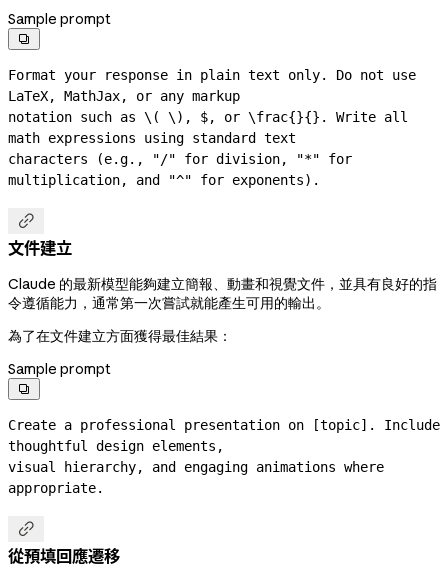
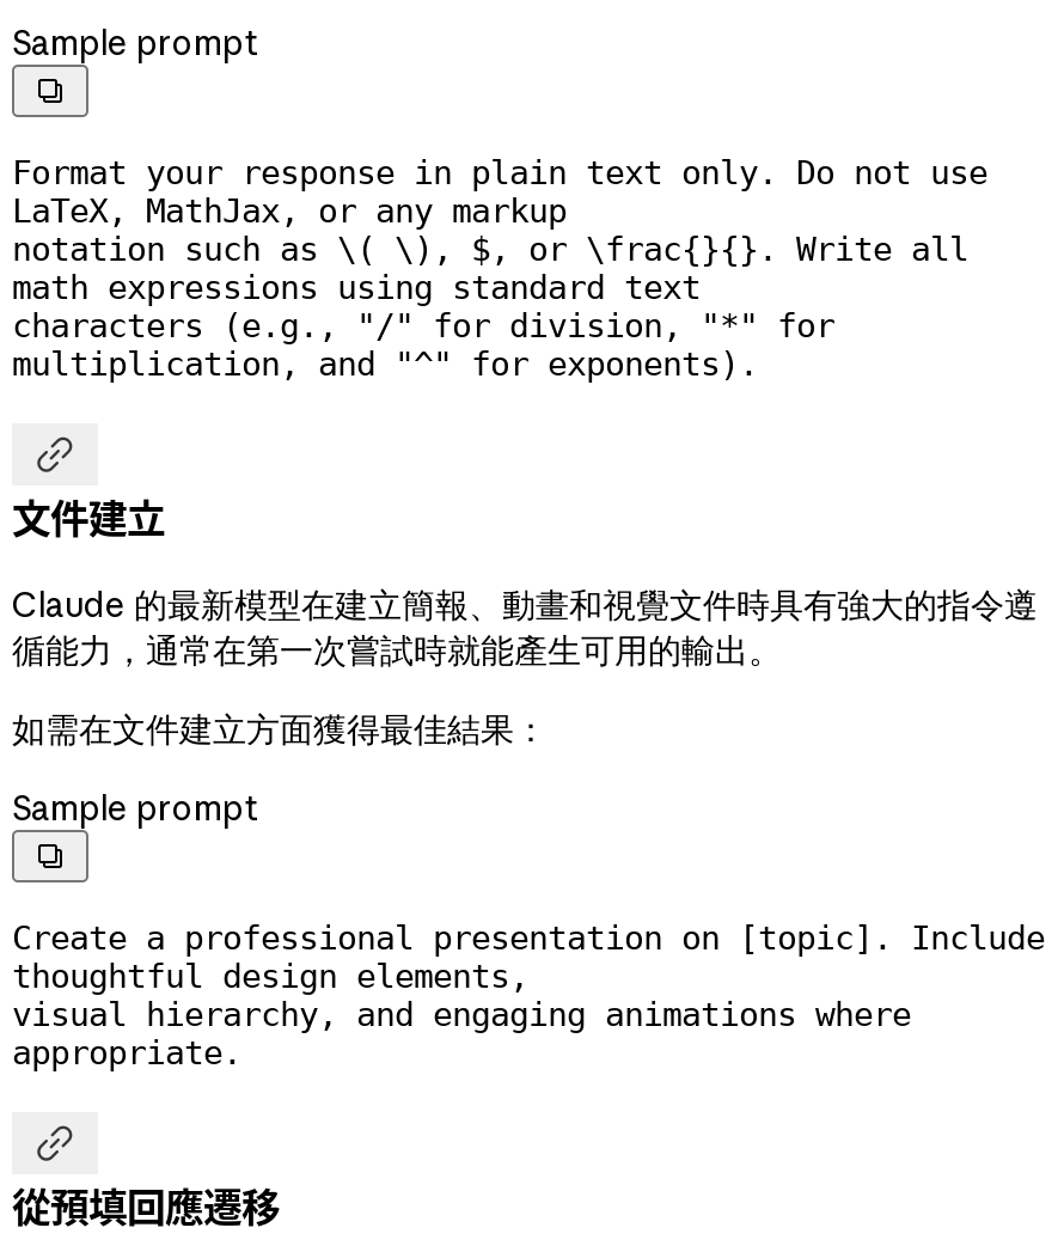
[8,275,437,293] Claude 的最新模型能夠建立簡報、動畫和視覺文件，並具有良好的指 -> [12,584,1038,627] Claude 的最新模型在建立簡報、動畫和視覺文件時具有強大的指令遵
[8,294,330,312] 令遵循能力，通常第一次嘗試就能產生可用的輸出。 -> [12,629,782,673] 循能力，通常在第一次嘗試時就能產生可用的輸出。
[8,327,232,345] 為了在文件建立方面獲得最佳結果： -> [12,708,548,751] 如需在文件建立方面獲得最佳結果：

